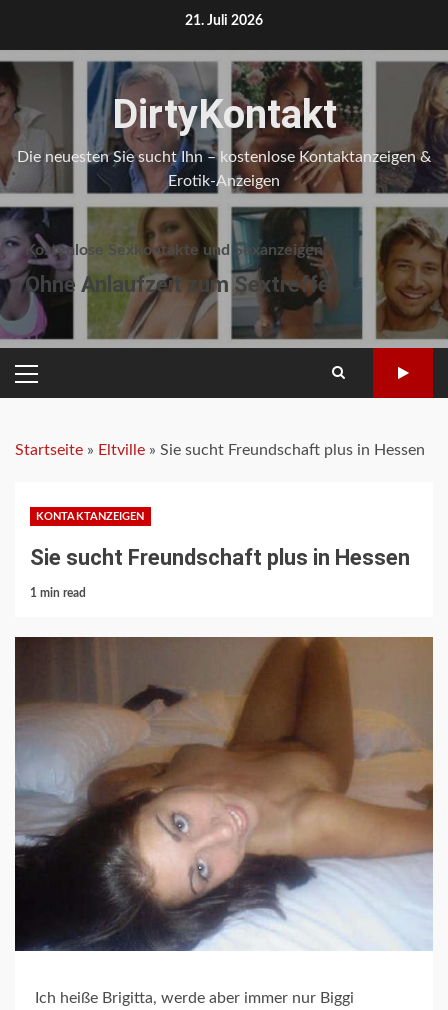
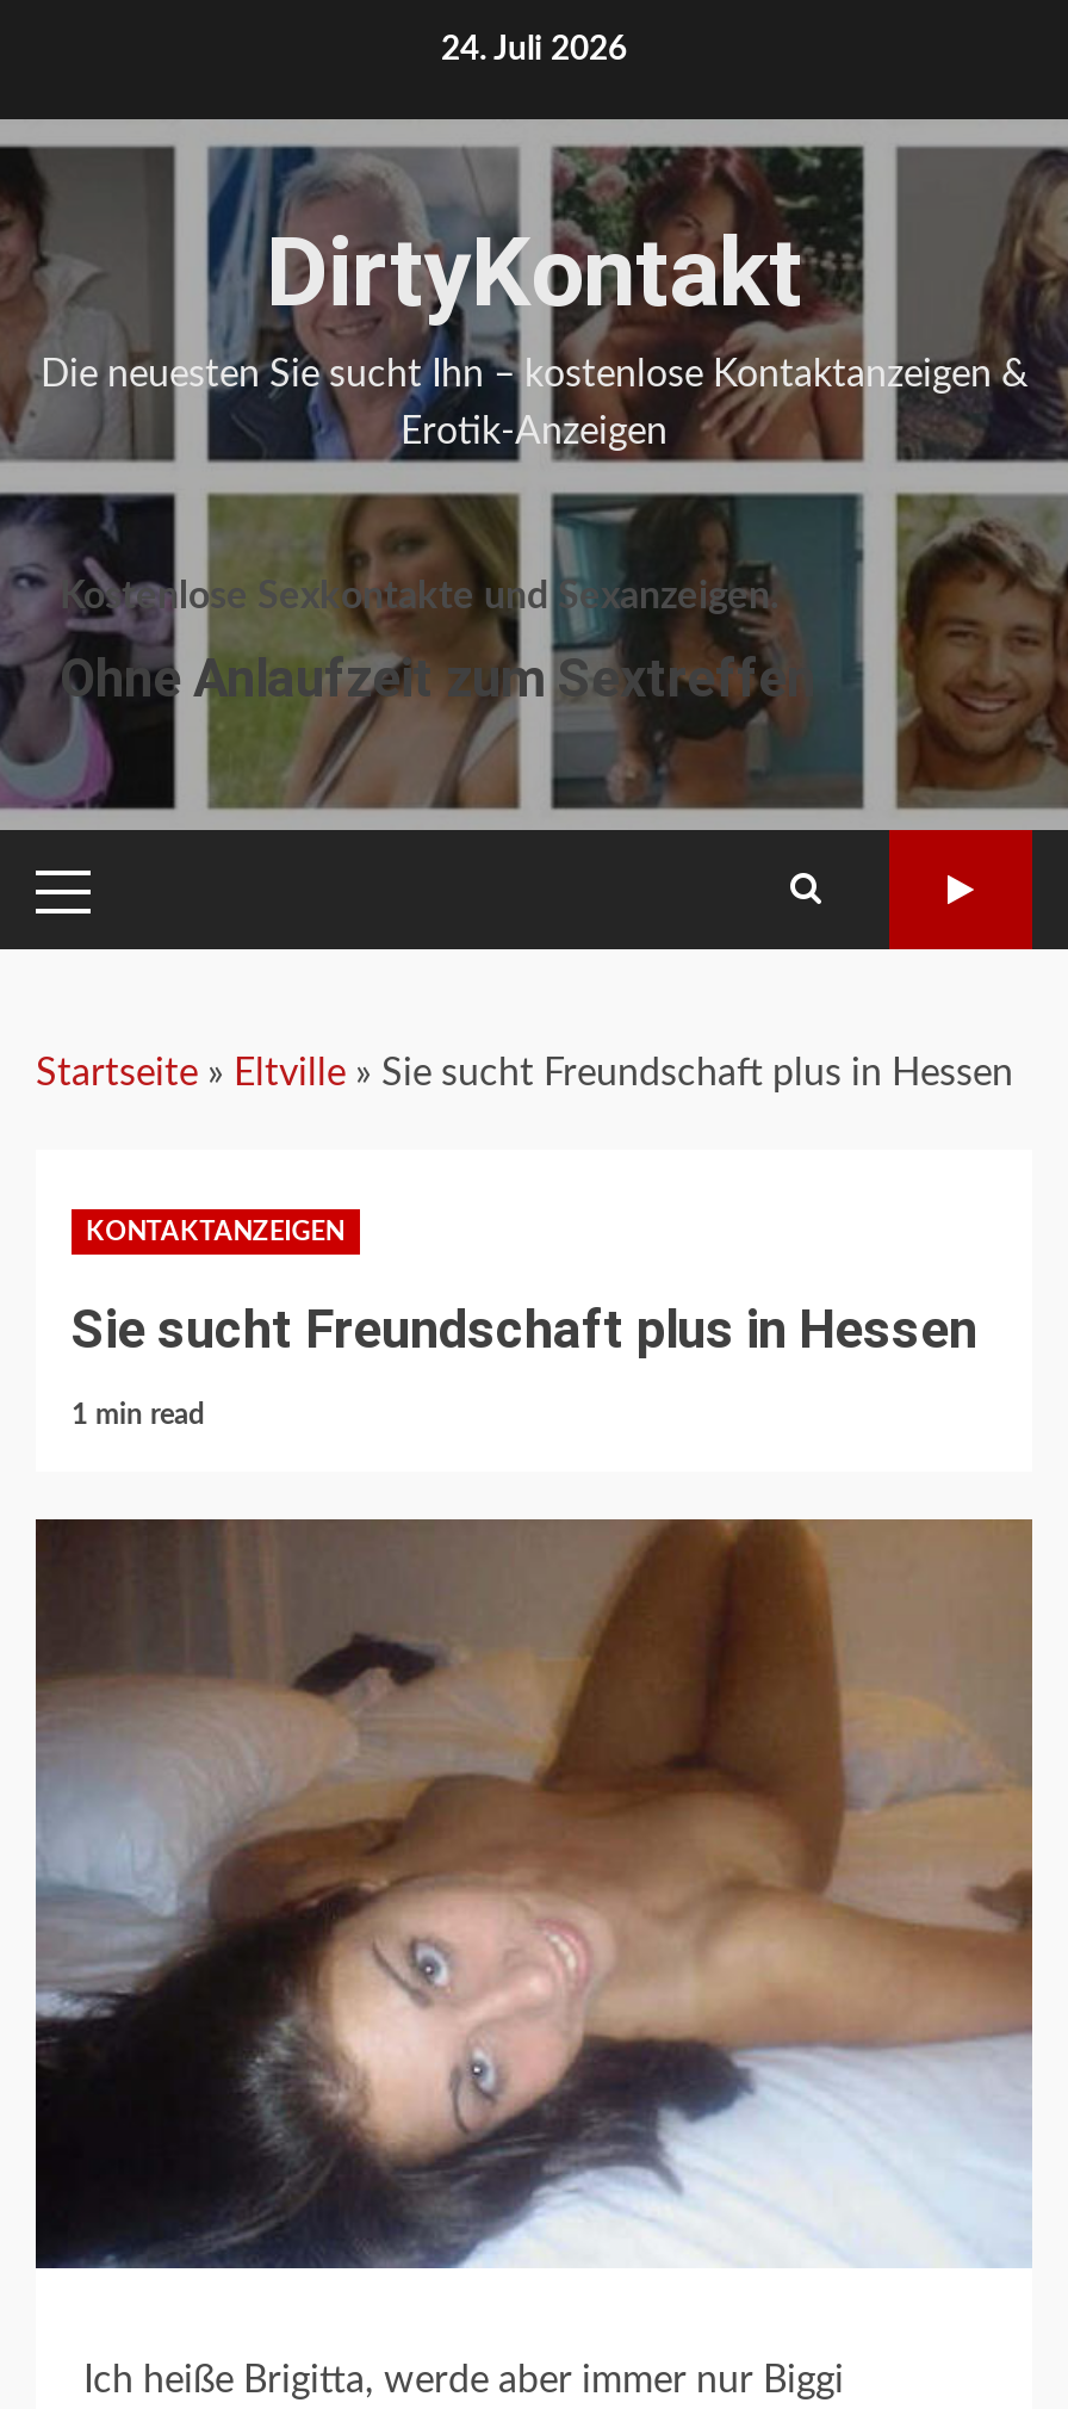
[185,14,263,28] 21. Juli 2026 -> [441,33,627,67] 24. Juli 2026

